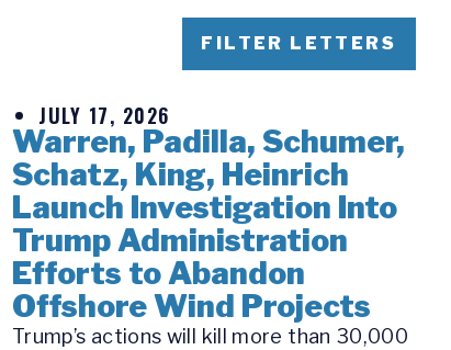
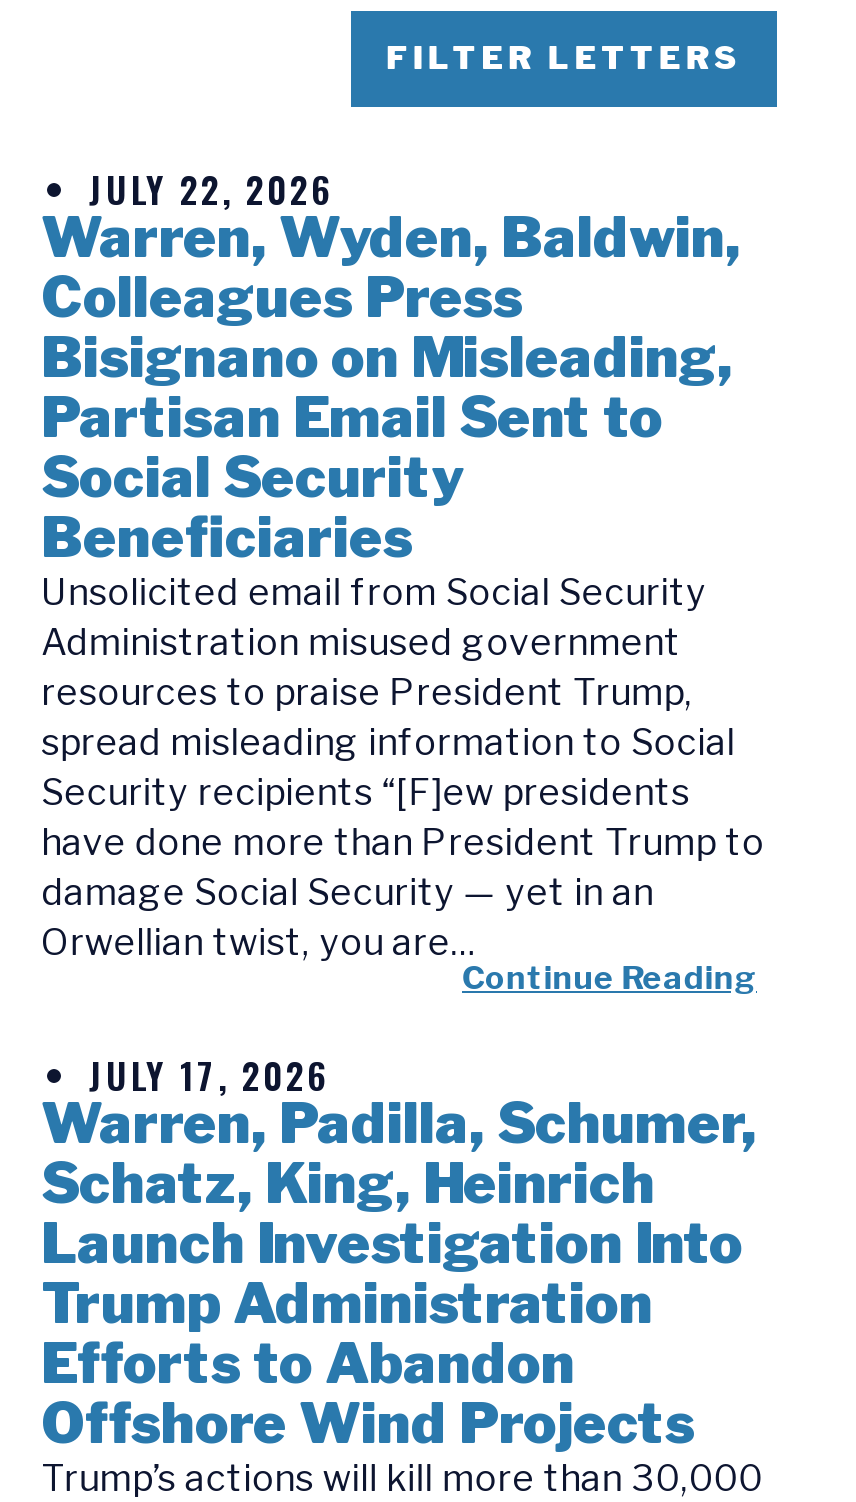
none -> [41,163,764,996] JULY 22, 2026 | Warren, Wyden, Baldwin, | Colleagues Press | Bisignano on Misleading, | Partisan Email Sent to | Social Security | Beneficiaries | Unsolicited email from Social Security | Administration misused government | resources to praise President Trump, | spread misleading information to Social | Security recipients “[F]ew presidents | have done more than President Trump to | damage Social Security — yet in an | Orwellian twist, you are... | Continue Reading

